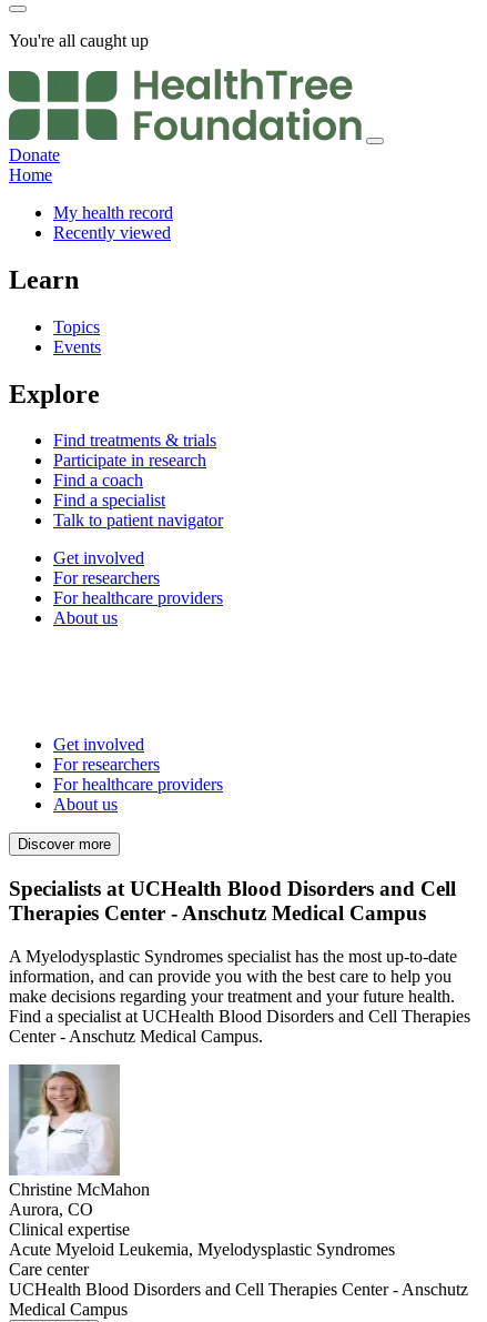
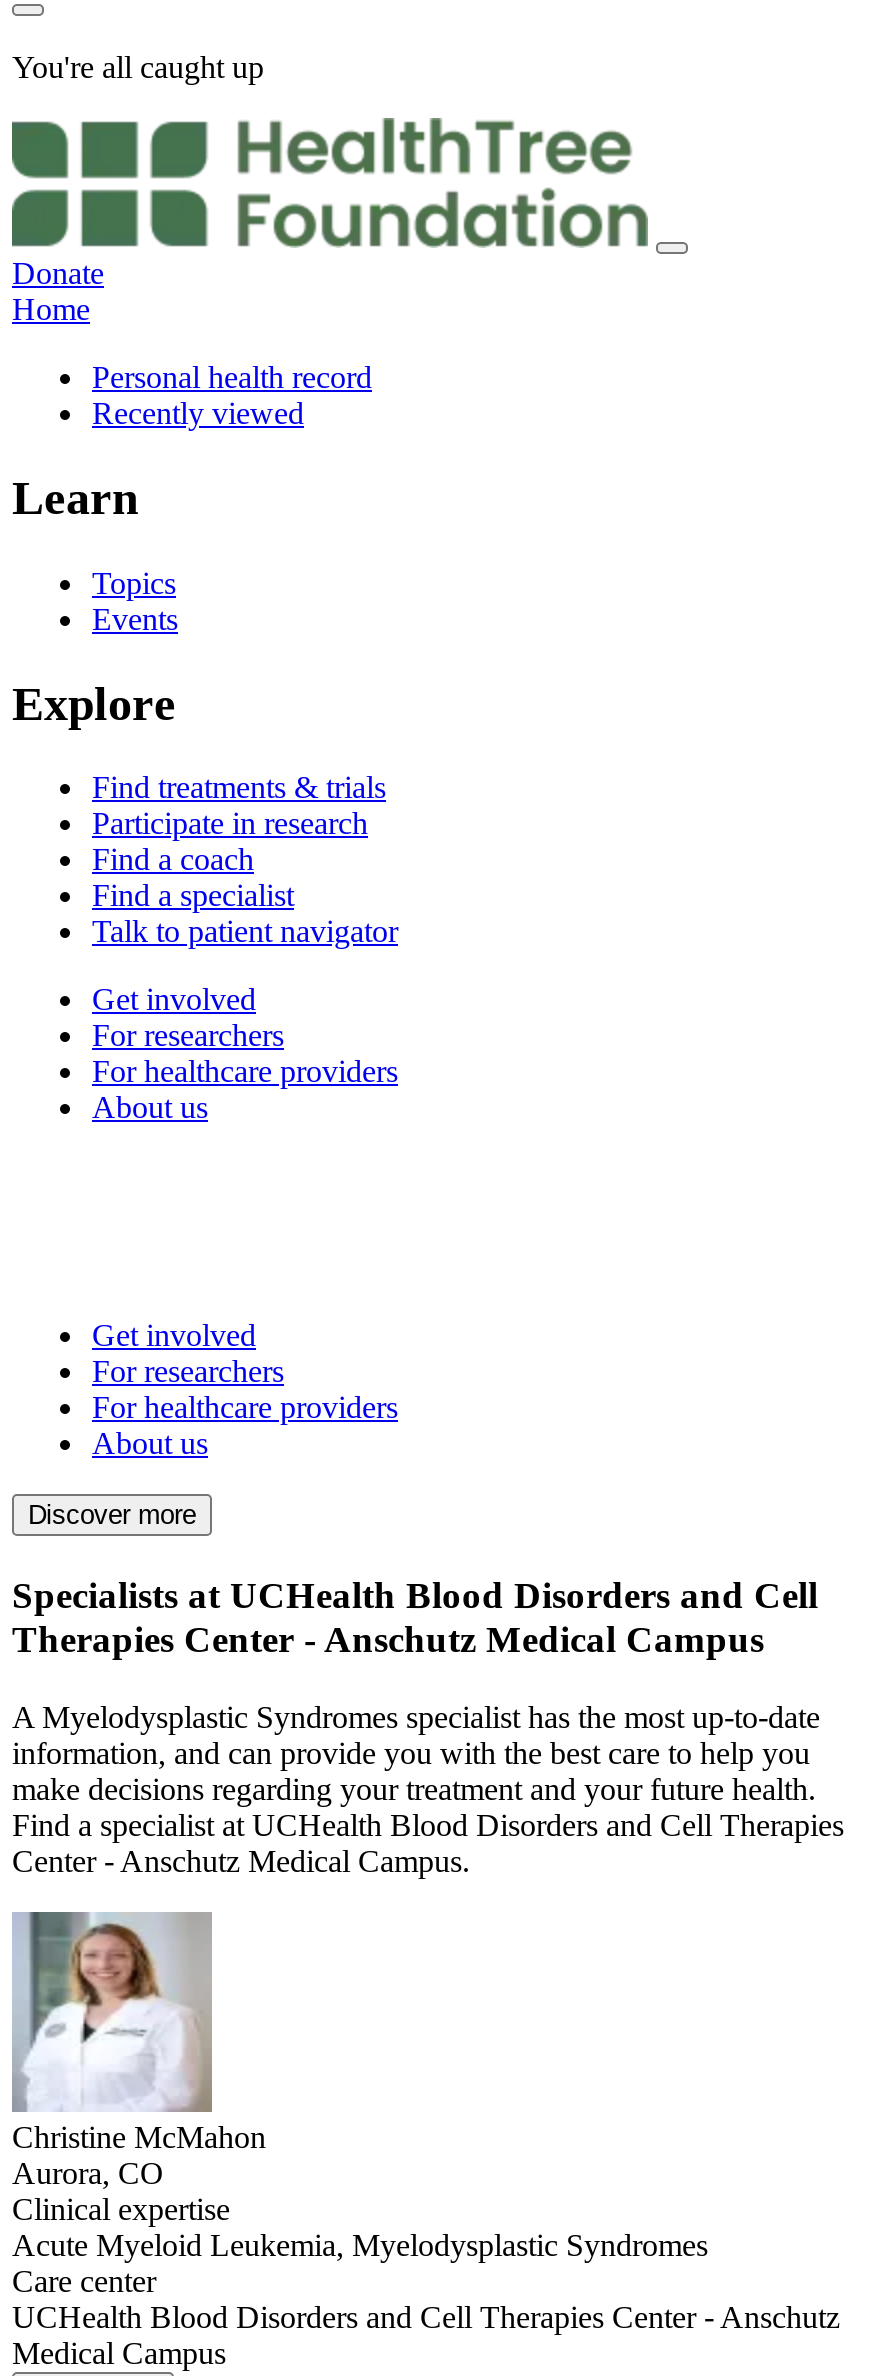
[53,203,173,222] My health record -> [92,360,372,394] Personal health record

